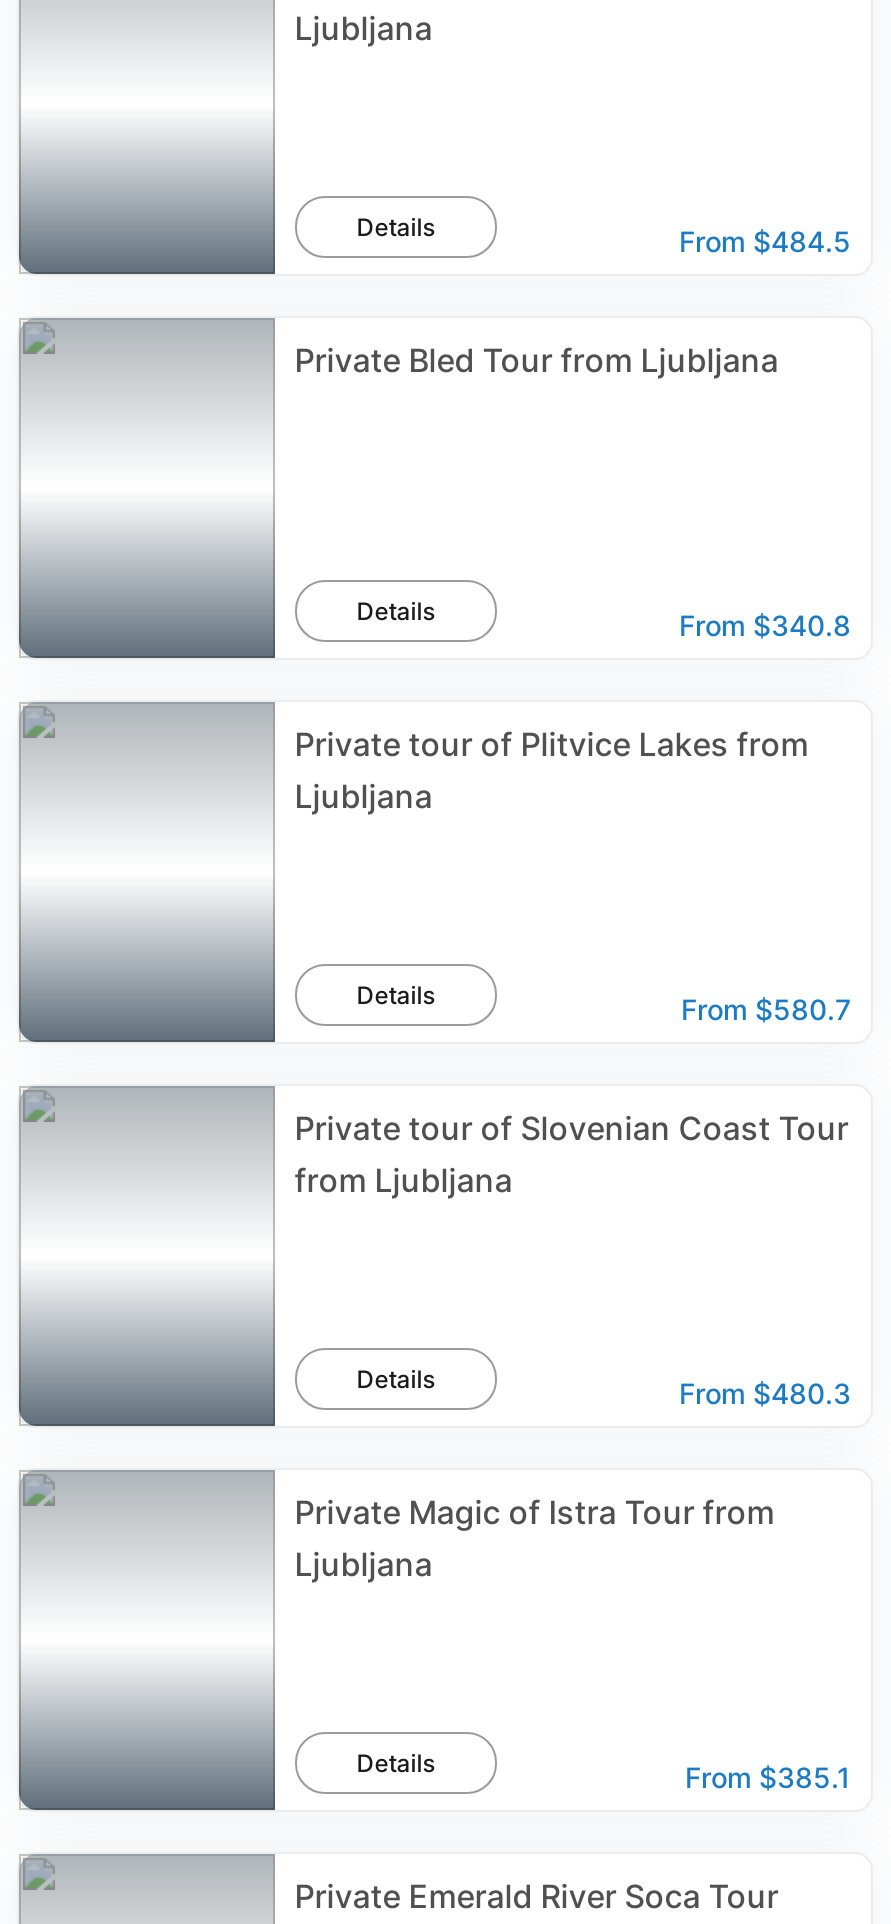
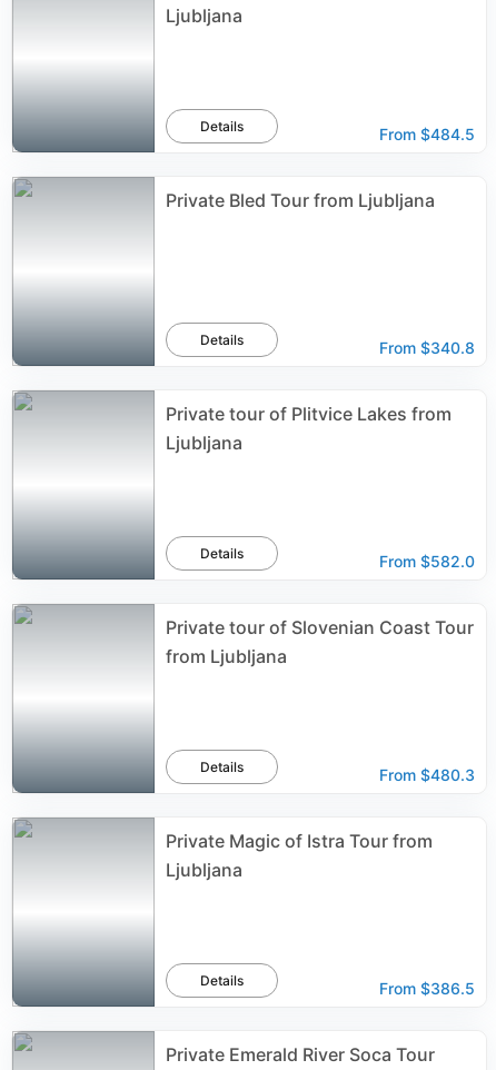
[681,992,851,1026] From $580.7 -> [379,552,475,571] From $582.0
[685,1760,851,1794] From $385.1 -> [379,979,475,998] From $386.5

